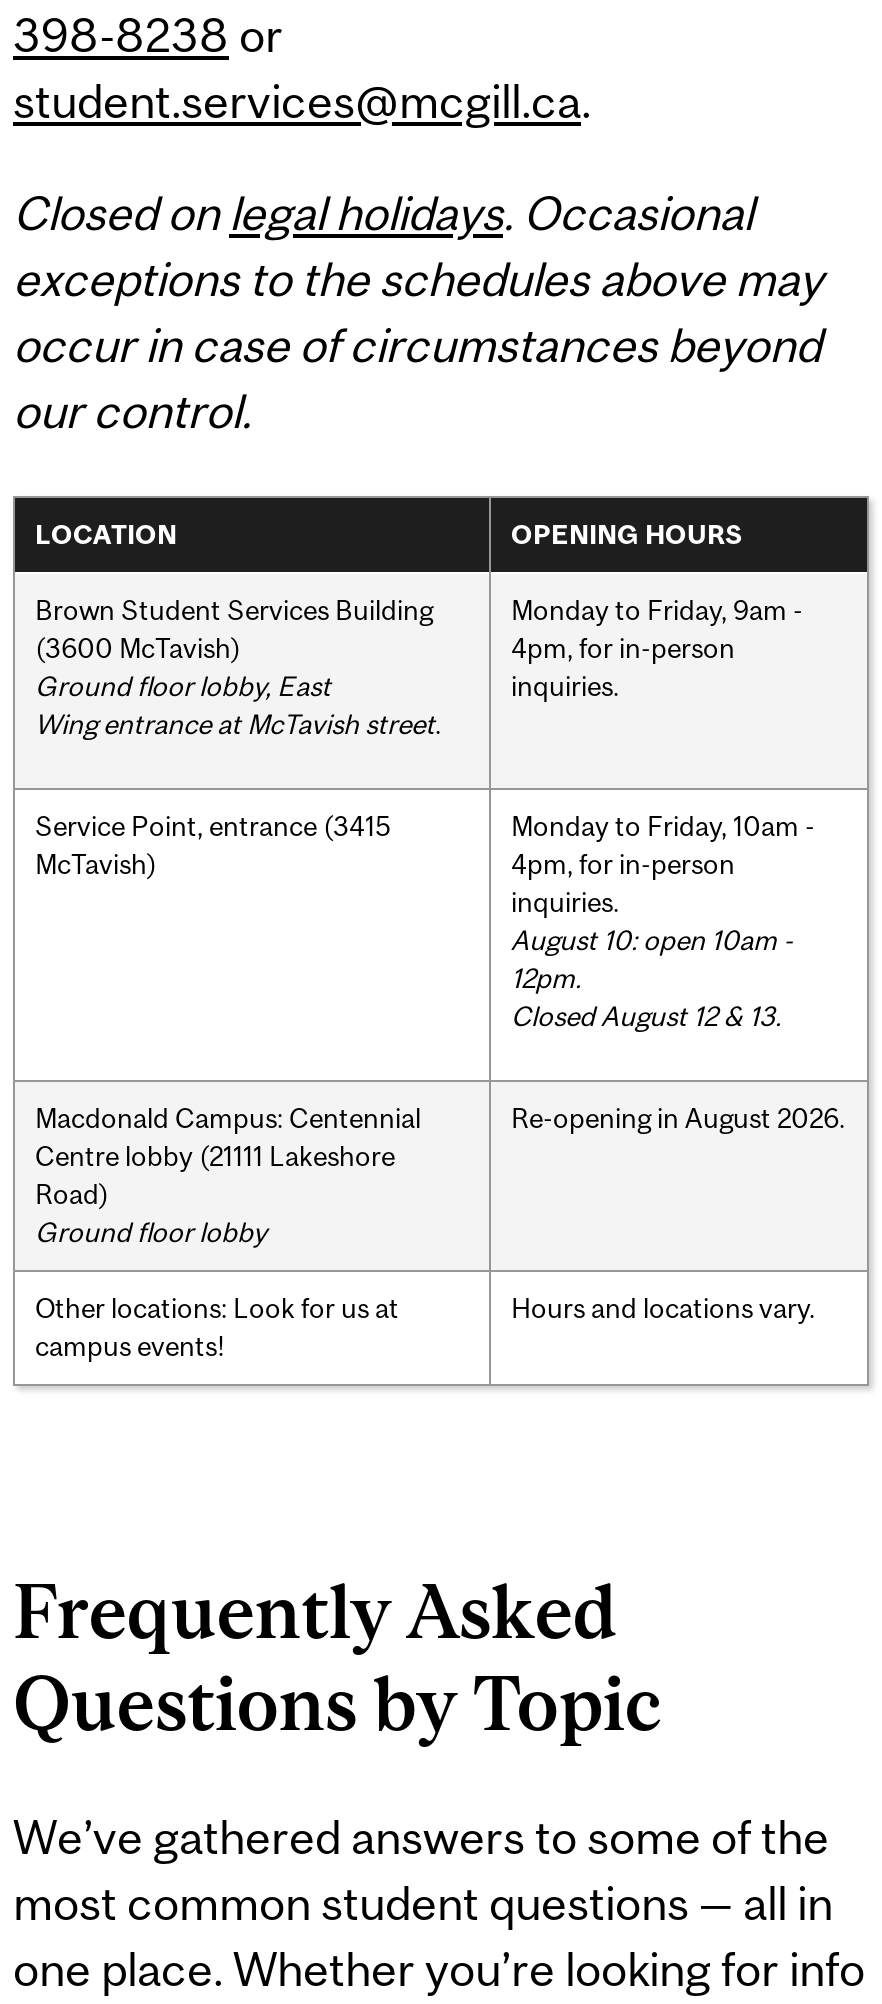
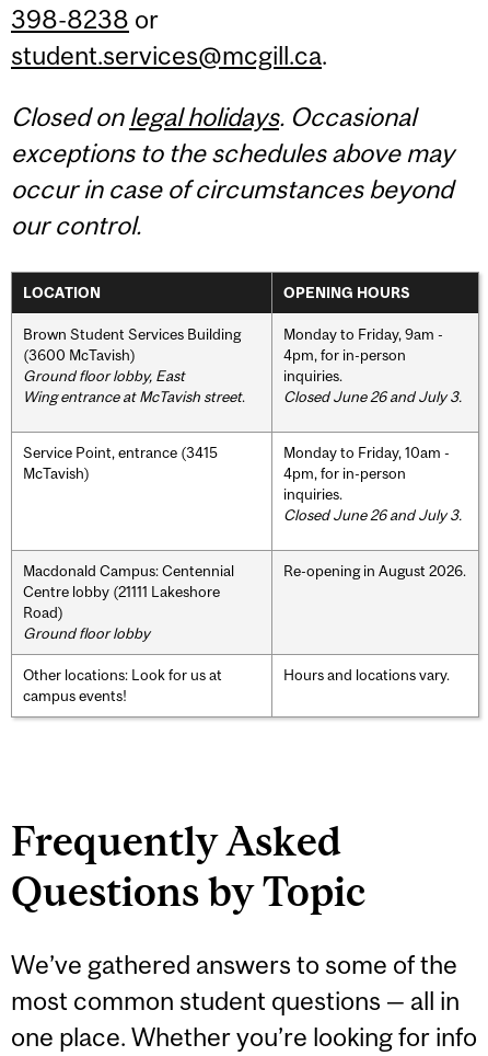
none -> [283,387,462,405] Closed June 26 and July 3.
[511,923,793,1031] August 10: open 10am - | 12pm. | Closed August 12 & 13. -> [283,506,462,523] Closed June 26 and July 3.

